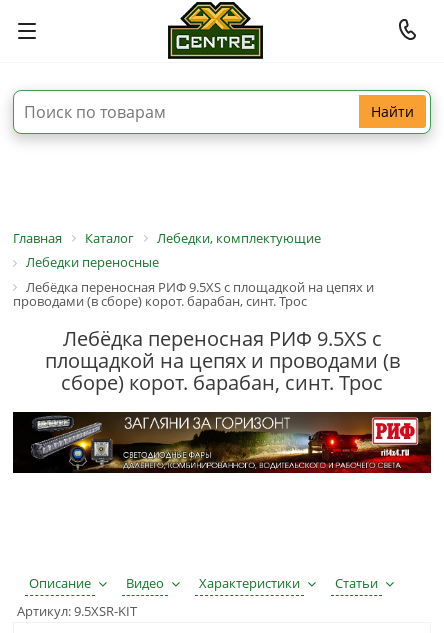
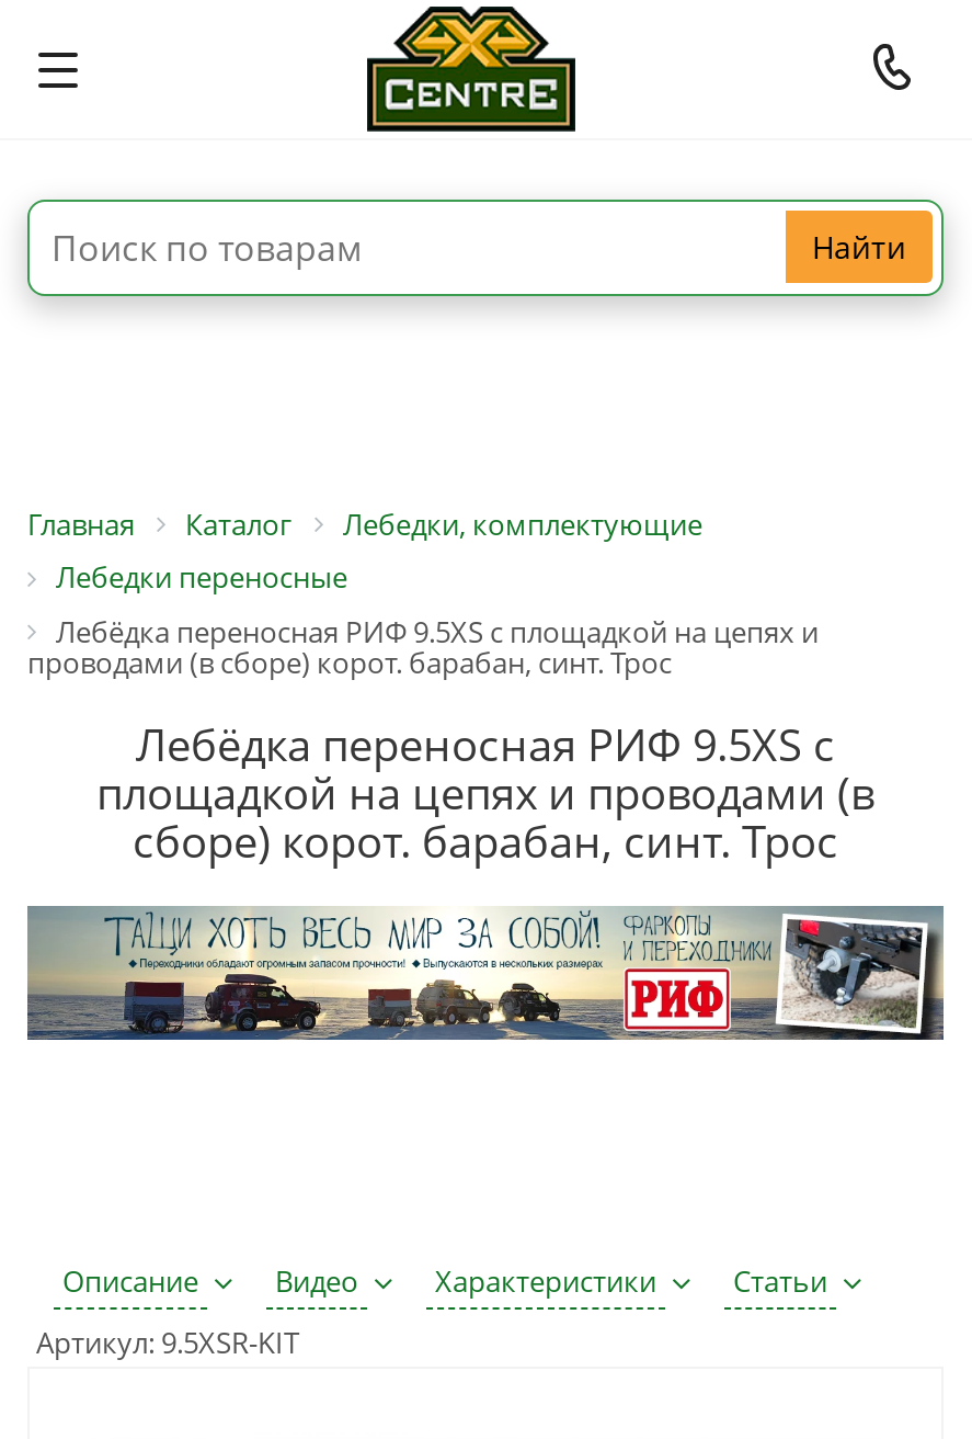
[12,411,432,474] [image] -> [25,904,946,1042] [image]

